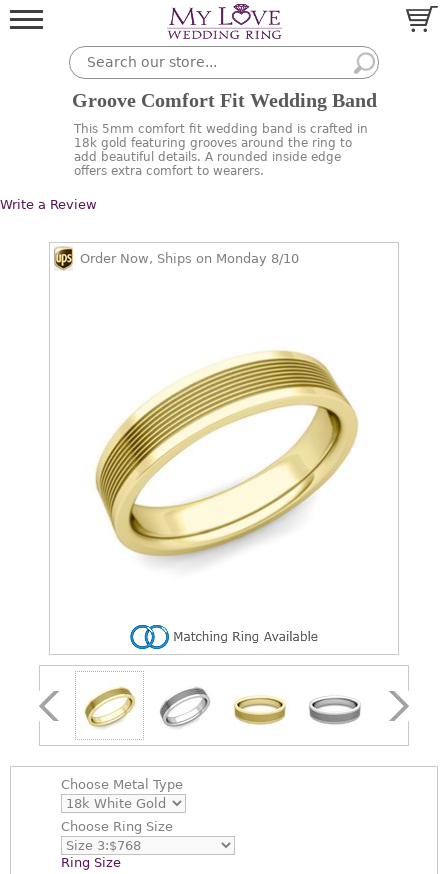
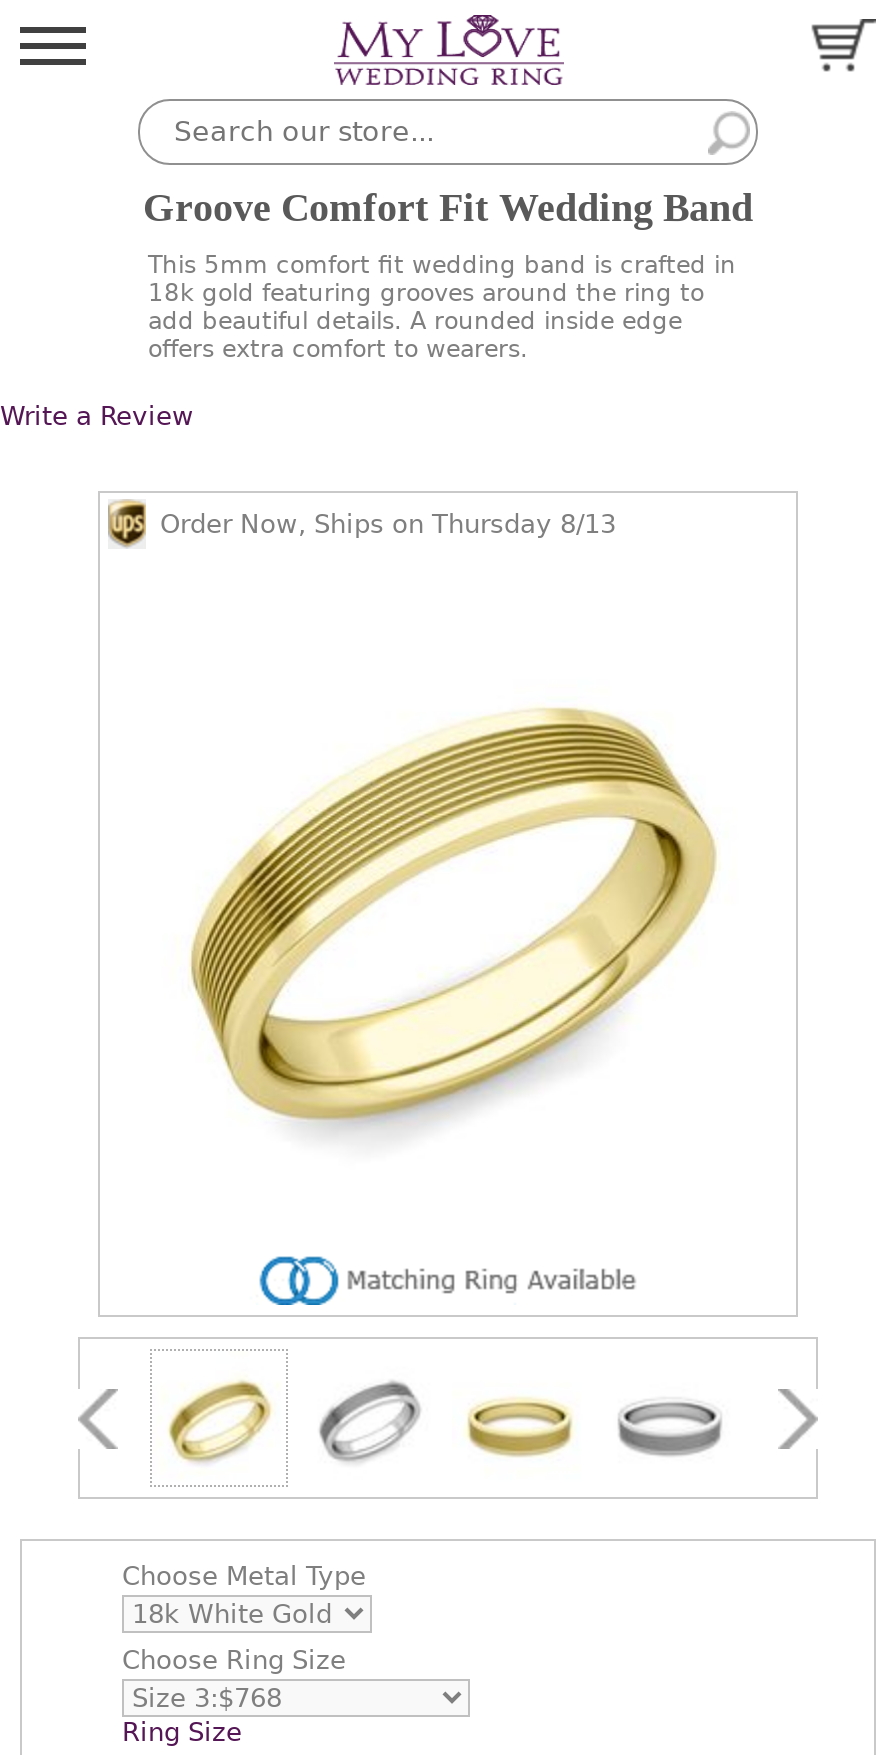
[80,251,299,266] Order Now, Ships on Monday 8/10 -> [160,509,616,539] Order Now, Ships on Thursday 8/13

